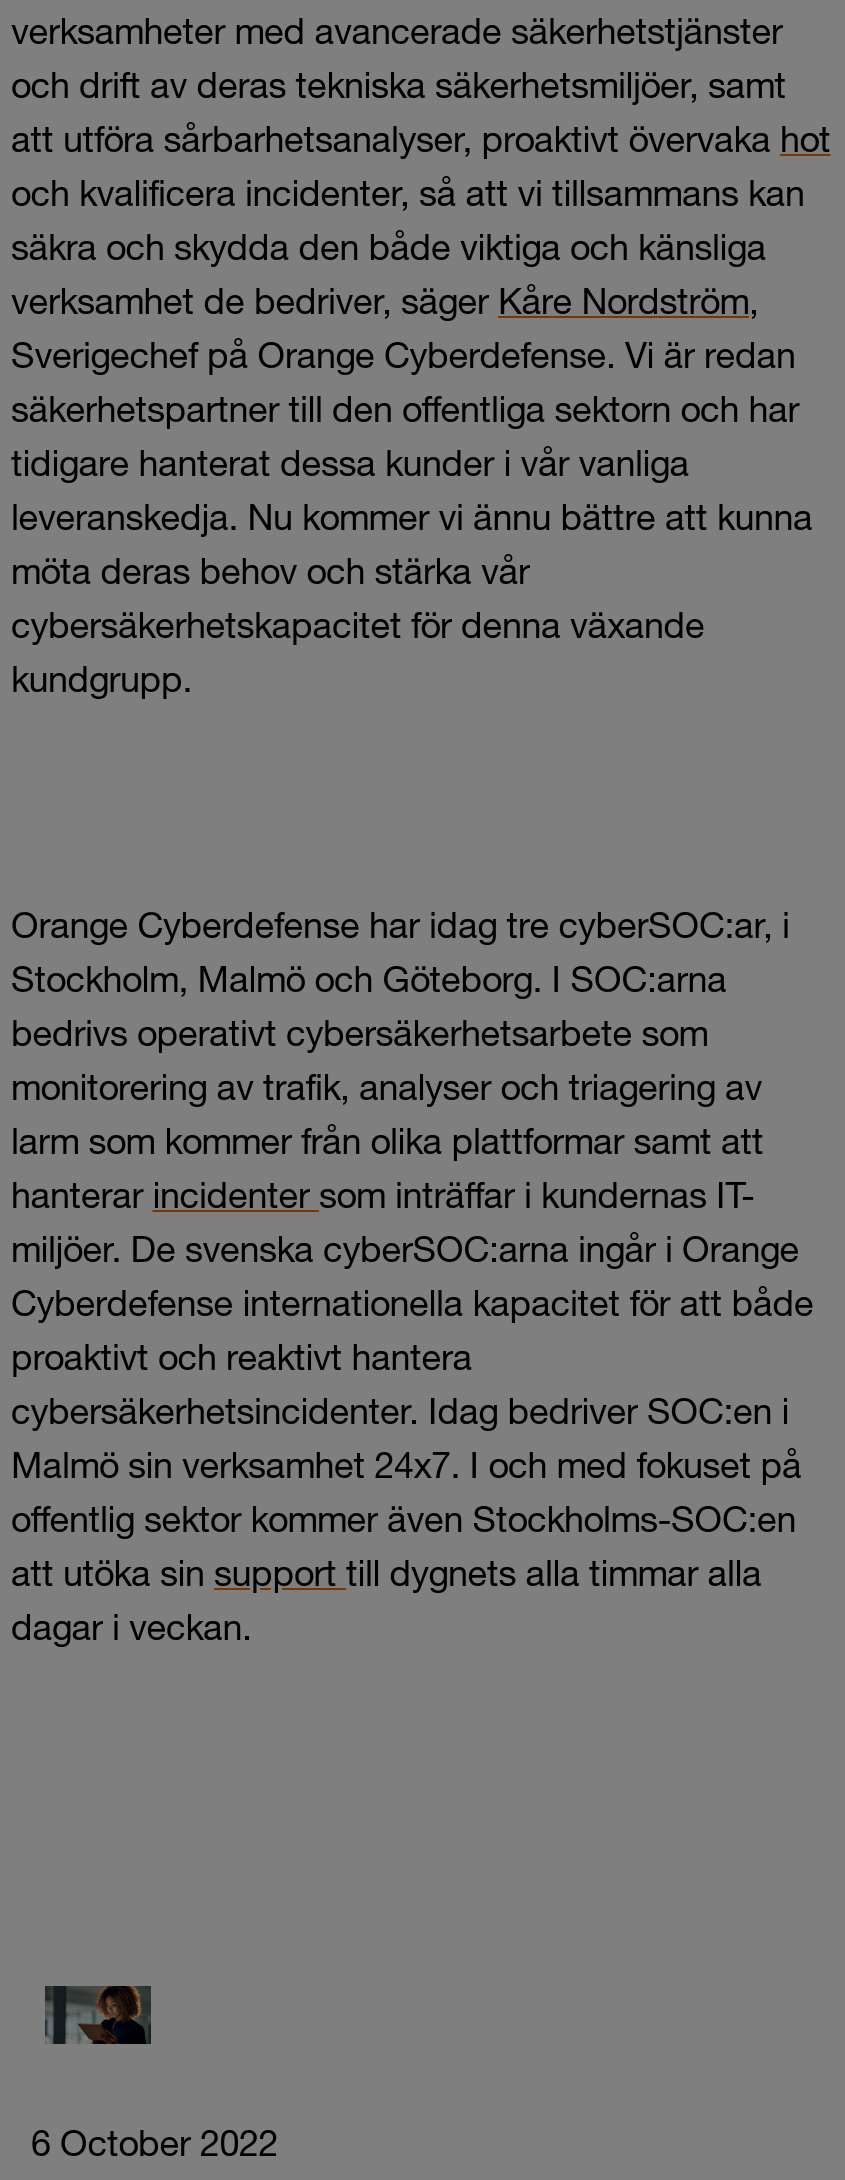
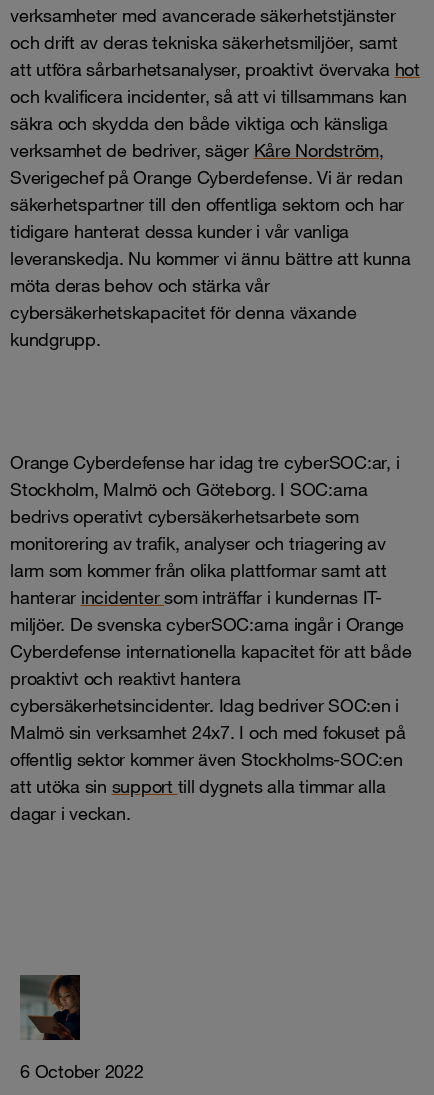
[31,1950,153,2080] [image] -> [19,974,81,1041] [image]

